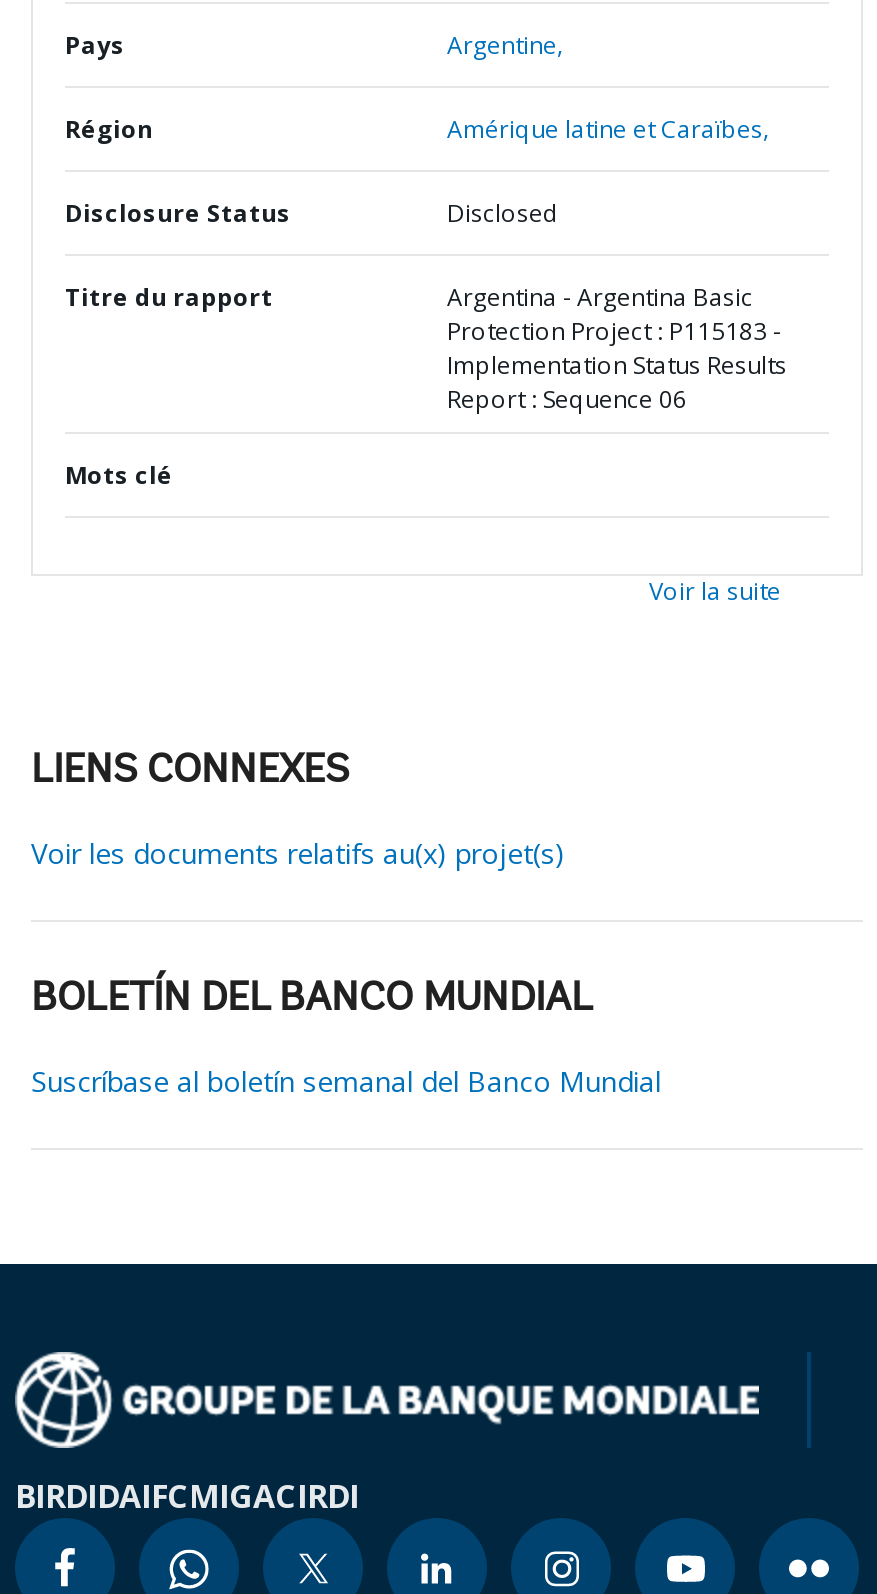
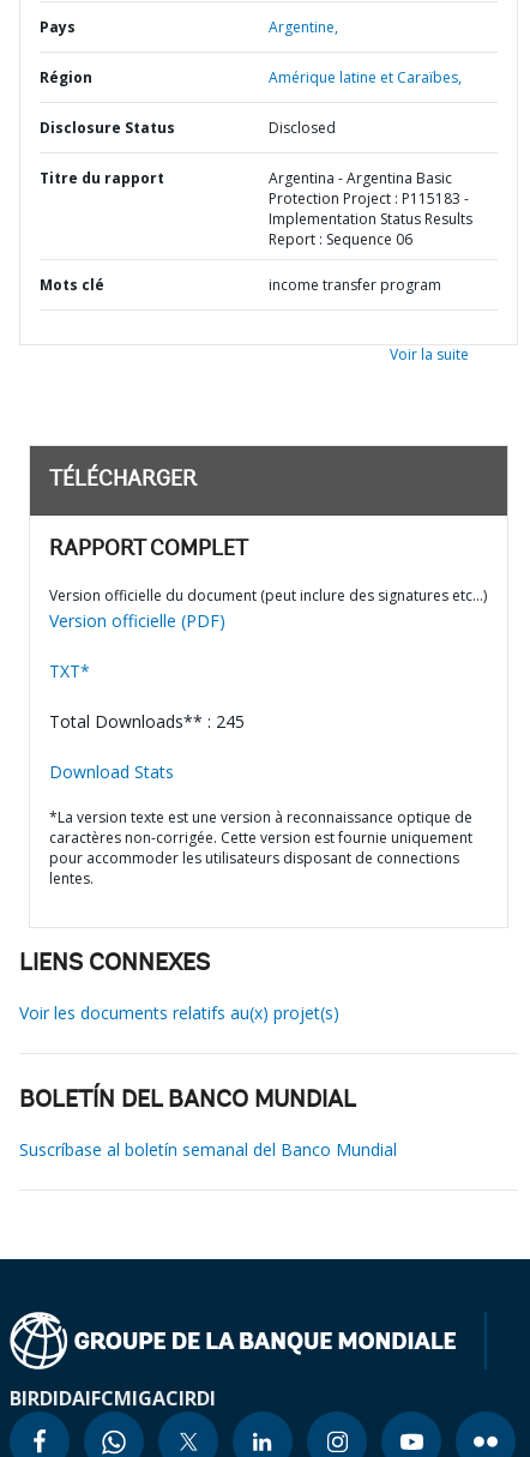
none -> [269,275,441,295] income transfer program
none -> [49,470,487,889] TÉLÉCHARGER | RAPPORT COMPLET | Version officielle du document (peut inclure des signatures etc…) | Version officielle (PDF) | TXT* | Total Downloads** : 245 | Download Stats | *La version texte est une version à reconnaissance optique de | caractères non-corrigée. Cette version est fournie uniquement | pour accommoder les utilisateurs disposant de connections | lentes.

